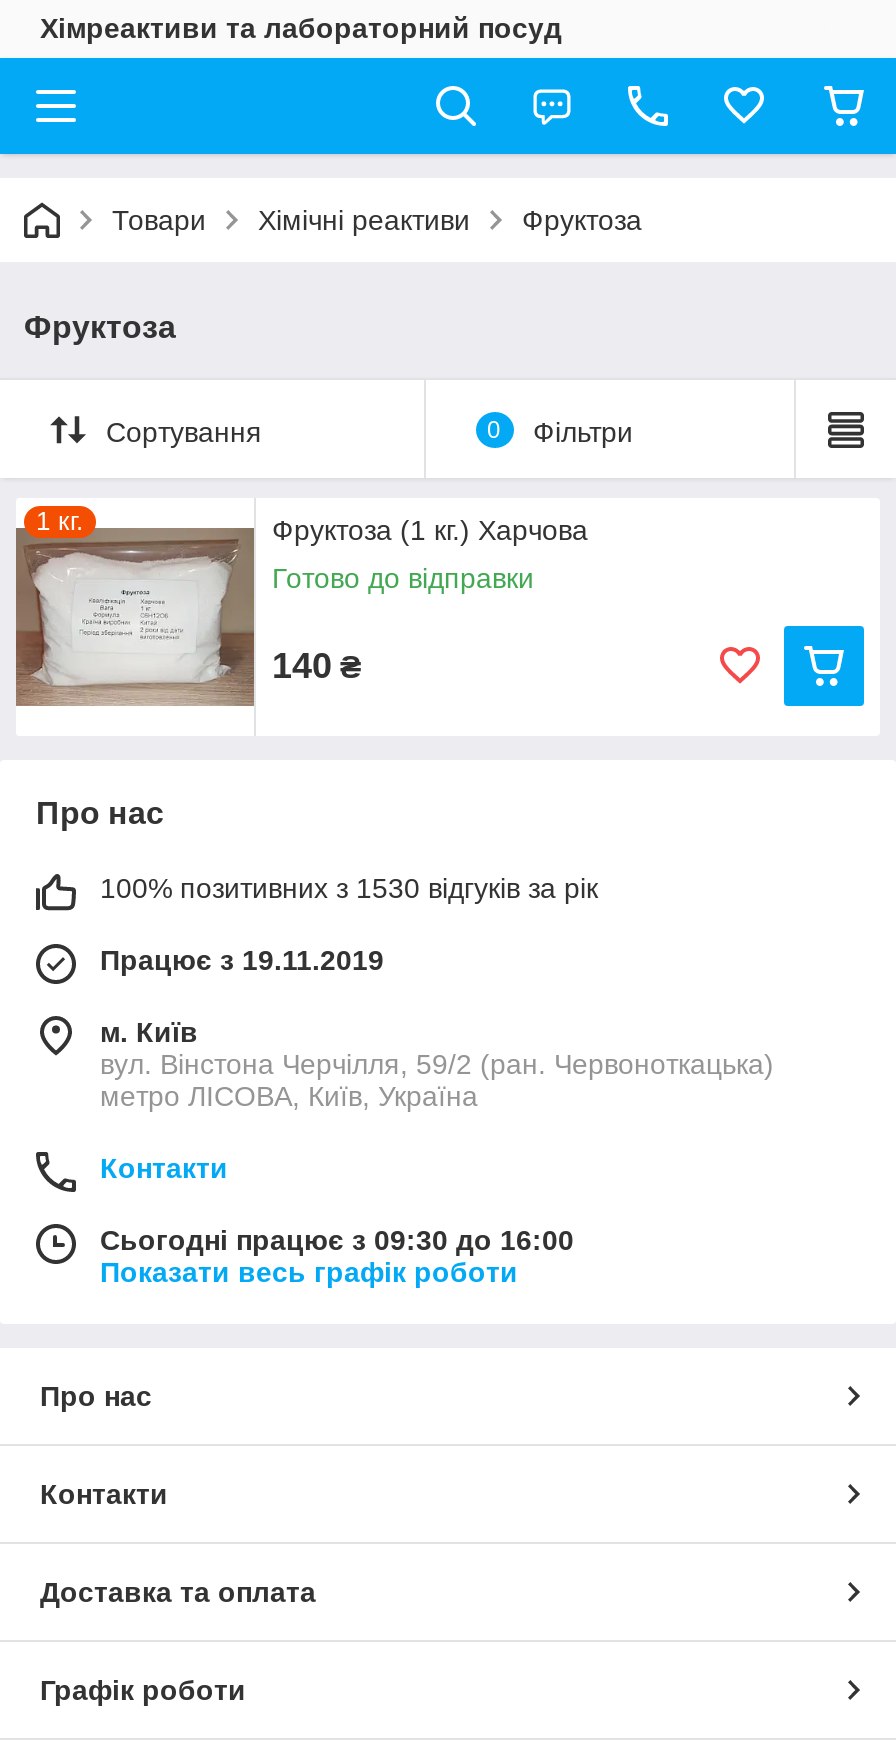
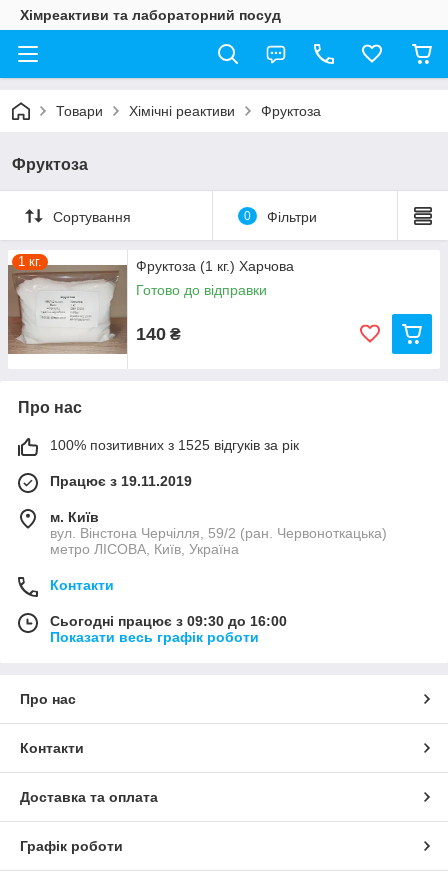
[100,872,598,904] 100% позитивних з 1530 відгуків за рік -> [50,437,299,453] 100% позитивних з 1525 відгуків за рік

